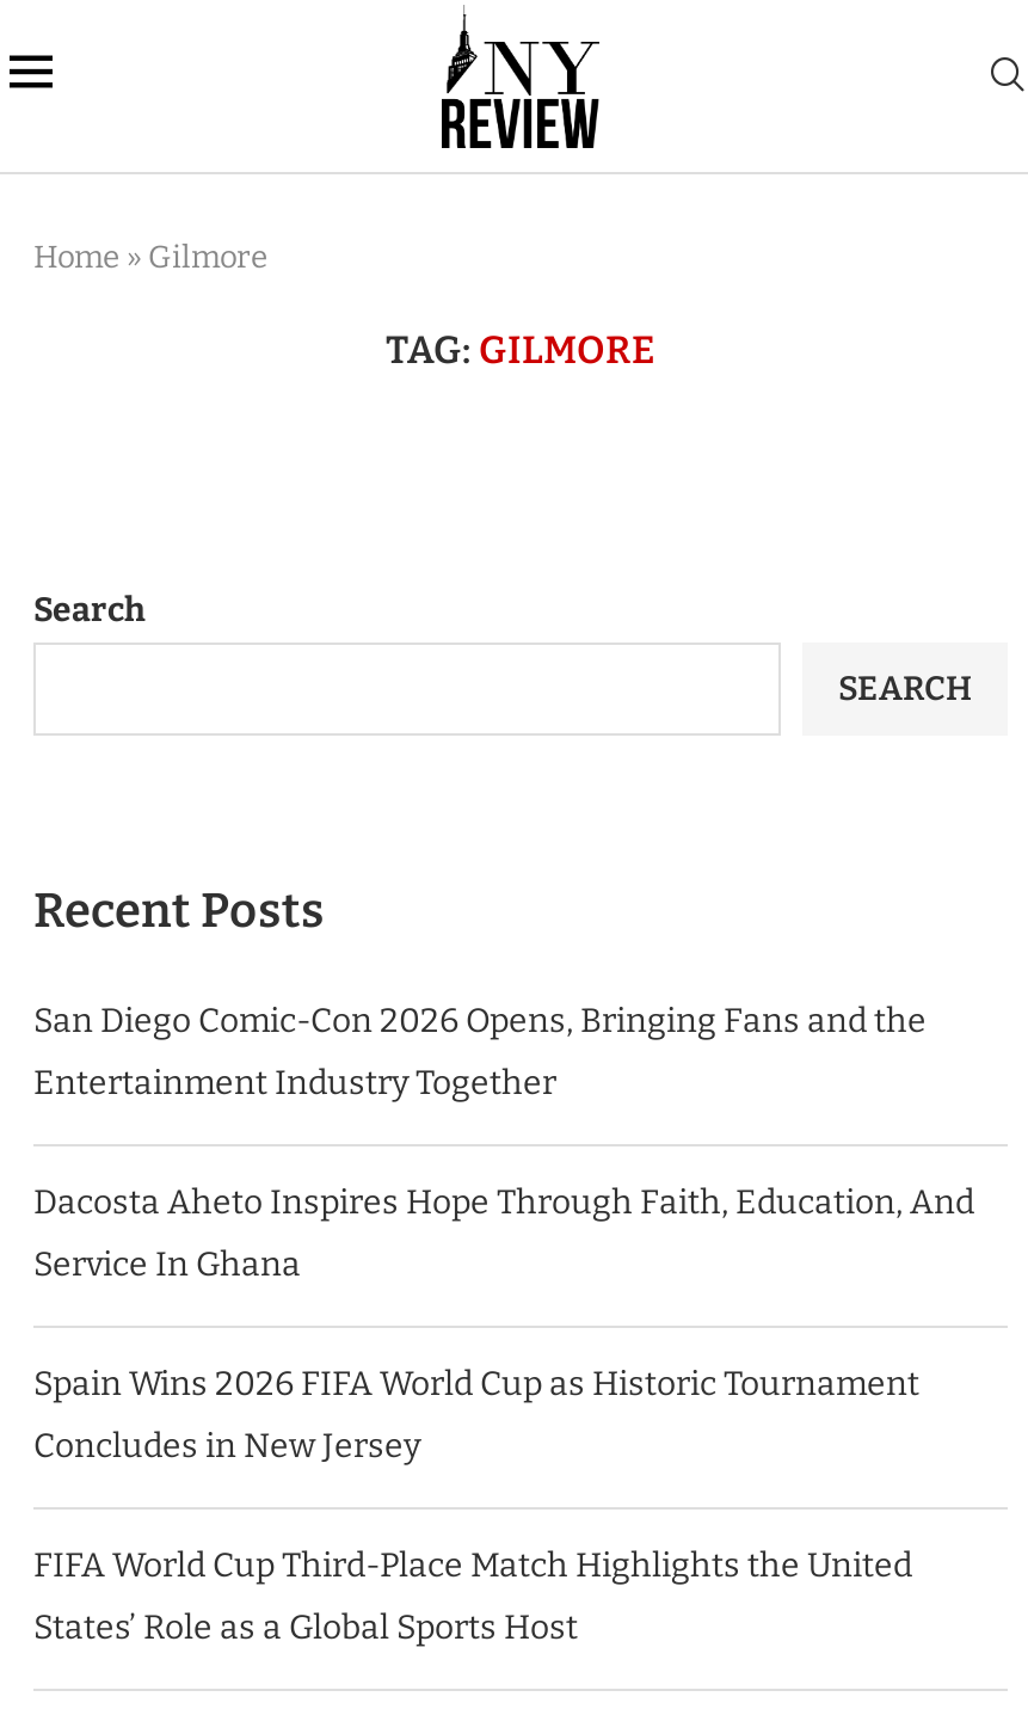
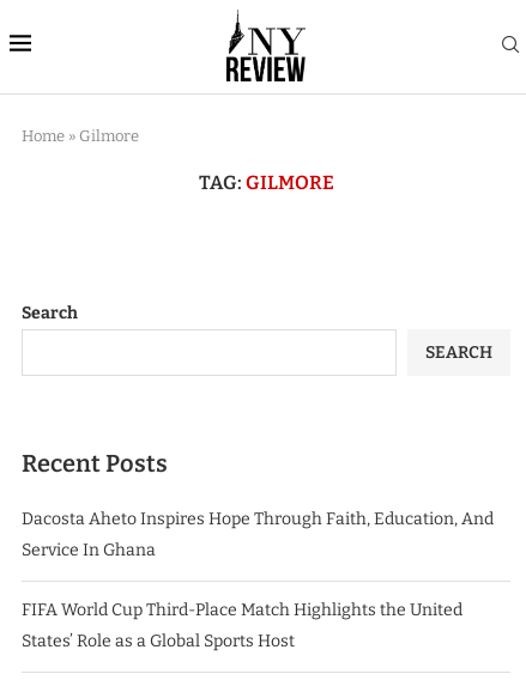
[33,1001,927,1104] San Diego Comic-Con 2026 Opens, Bringing Fans and the | Entertainment Industry Together -> none
[33,1364,919,1467] Spain Wins 2026 FIFA World Cup as Historic Tournament | Concludes in New Jersey -> none

